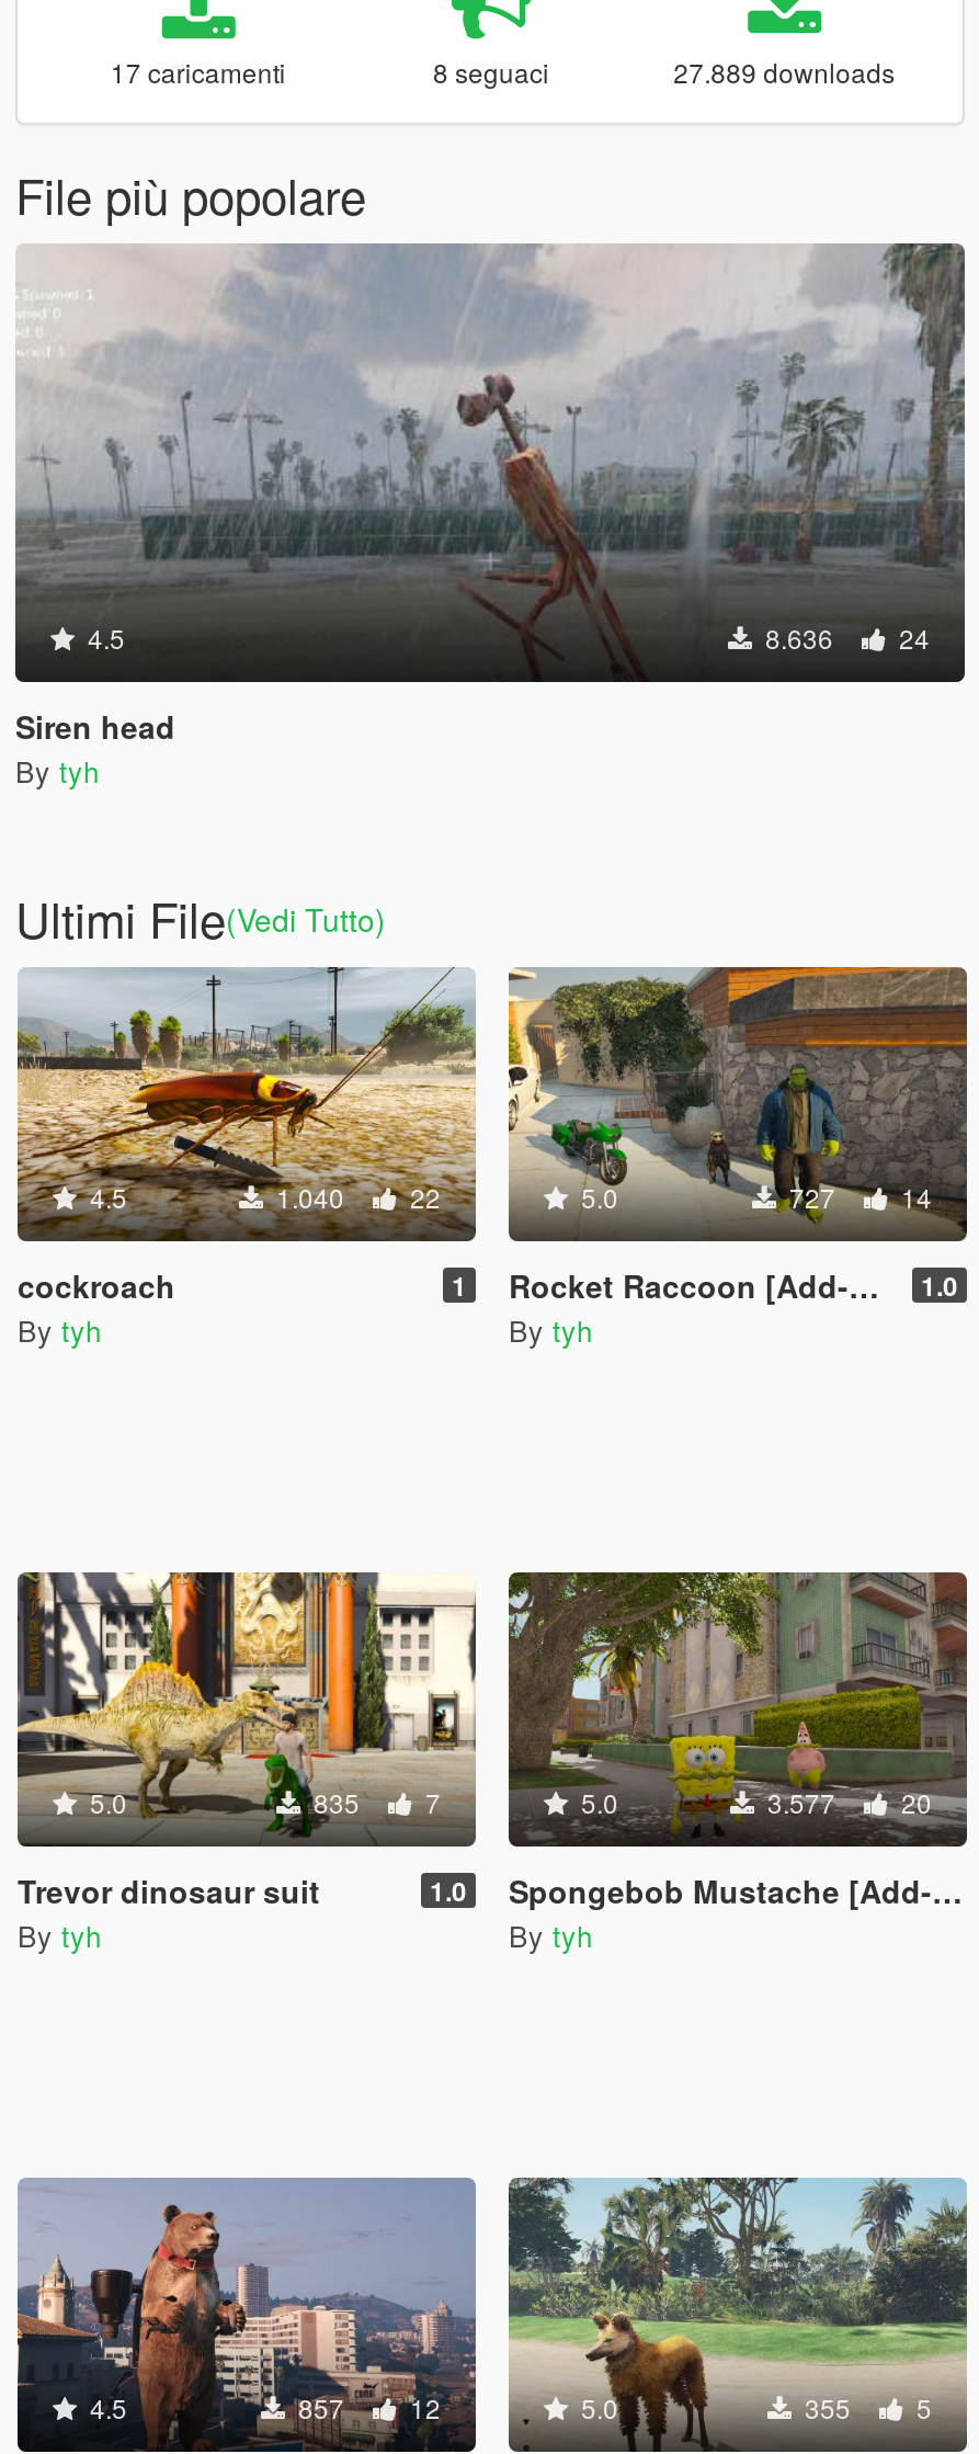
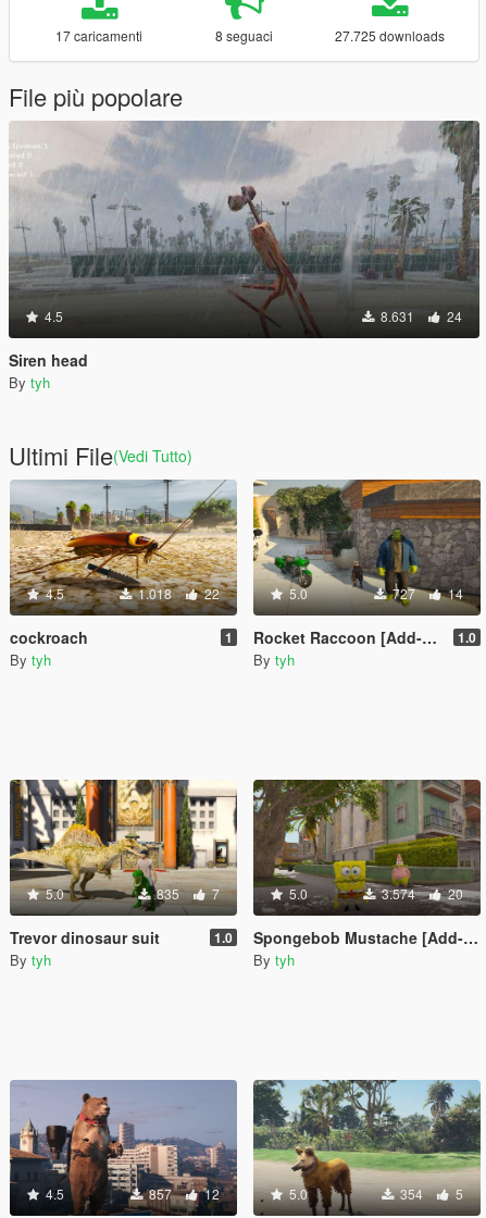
[673,53,895,91] 27.889 downloads -> [335,26,445,45] 27.725 downloads
[759,619,930,656] 8.636 24 -> [377,307,462,325] 8.631 24
[270,1178,441,1216] 1.040 22 -> [135,584,220,603] 1.018 22
[761,1784,932,1821] 3.577 20 -> [378,884,463,903] 3.574 20
[798,2389,932,2426] 355 5 -> [397,1185,463,1203] 354 5

